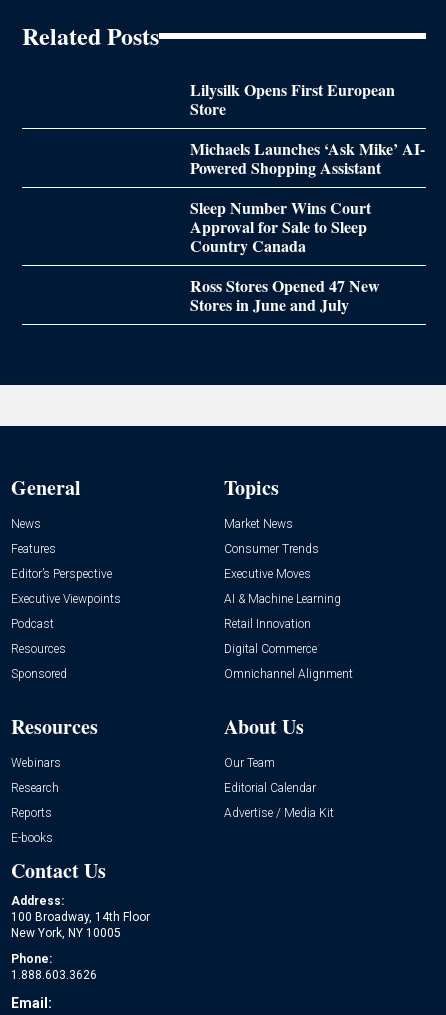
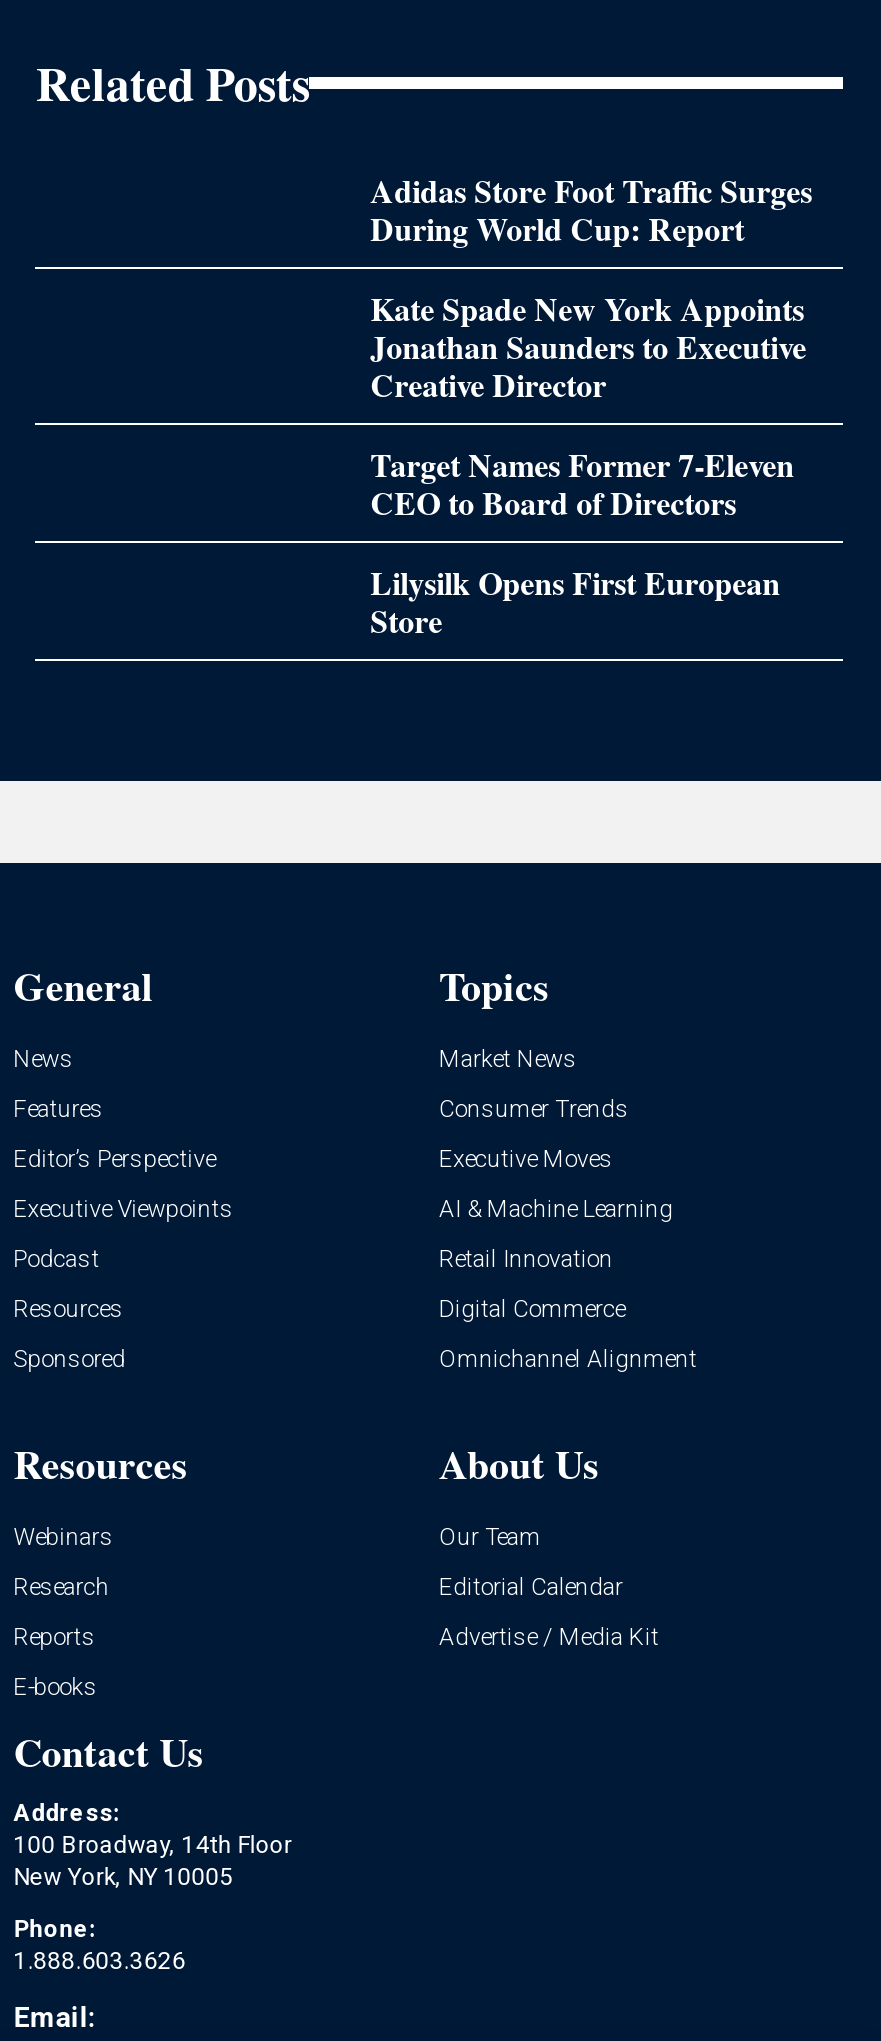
none -> [370,167,812,525] Adidas Store Foot Traffic Surges | During World Cup: Report | Kate Spade New York Appoints | Jonathan Saunders to Executive | Creative Director | Target Names Former 7-Eleven | CEO to Board of Directors
moved [190,78,395,120] -> [370,559,780,643]: Lilysilk Opens First European | Store
[190,137,425,316] Michaels Launches ‘Ask Mike’ AI- | Powered Shopping Assistant | Sleep Number Wins Court | Approval for Sale to Sleep | Country Canada | Ross Stores Opened 47 New | Stores in June and July -> none

